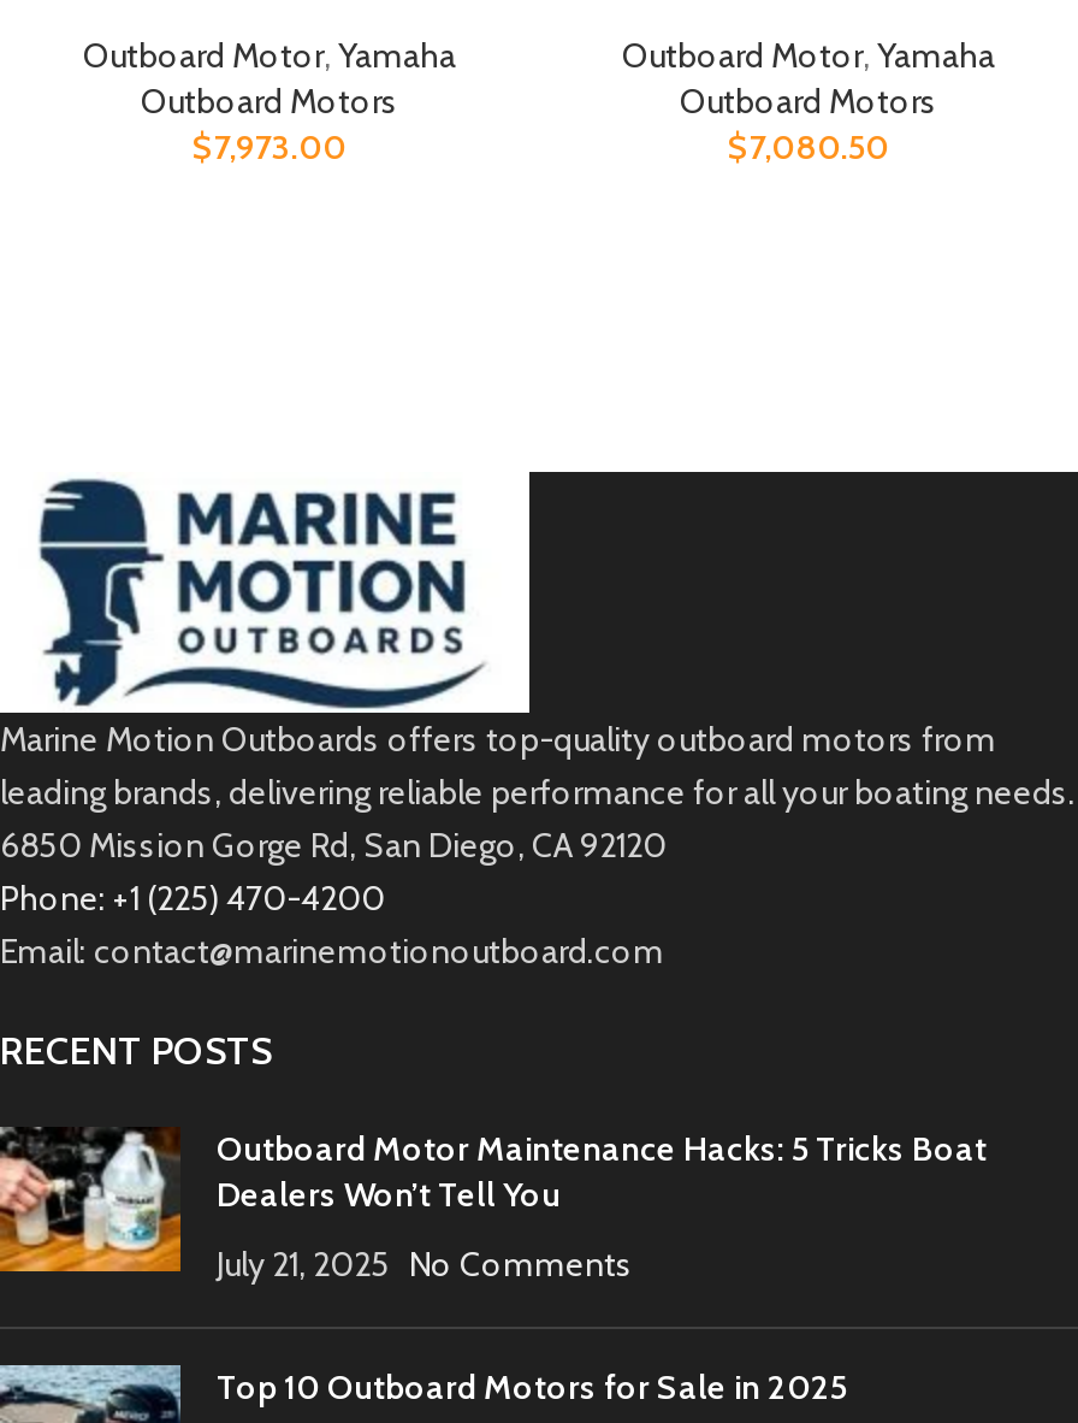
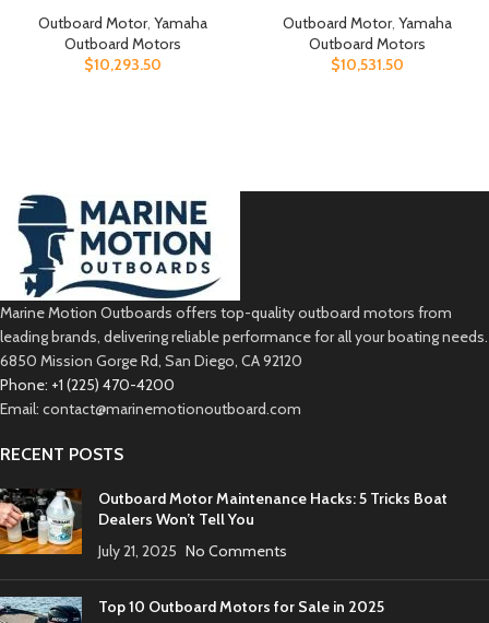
[192,126,346,170] $7,973.00 -> [84,55,161,75] $10,293.50
[728,126,889,170] $7,080.50 -> [330,55,403,75] $10,531.50

